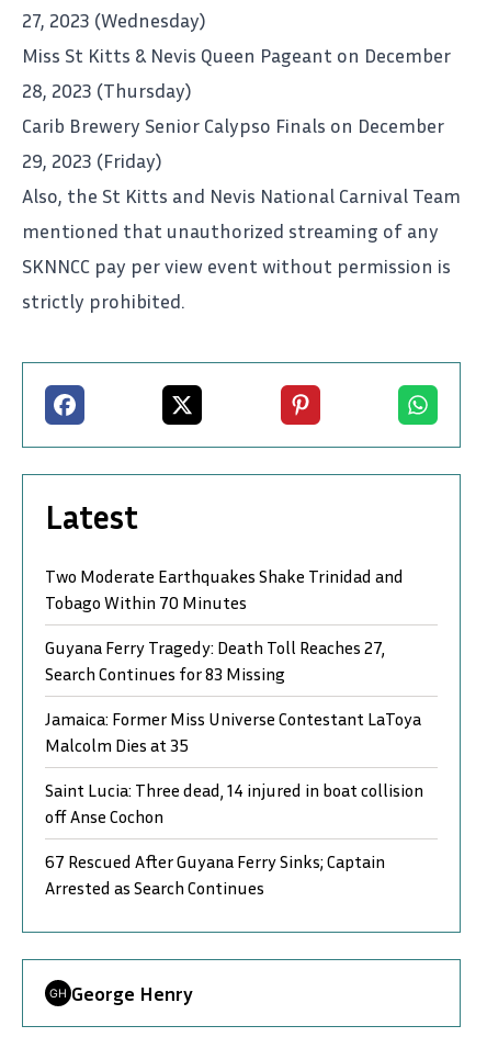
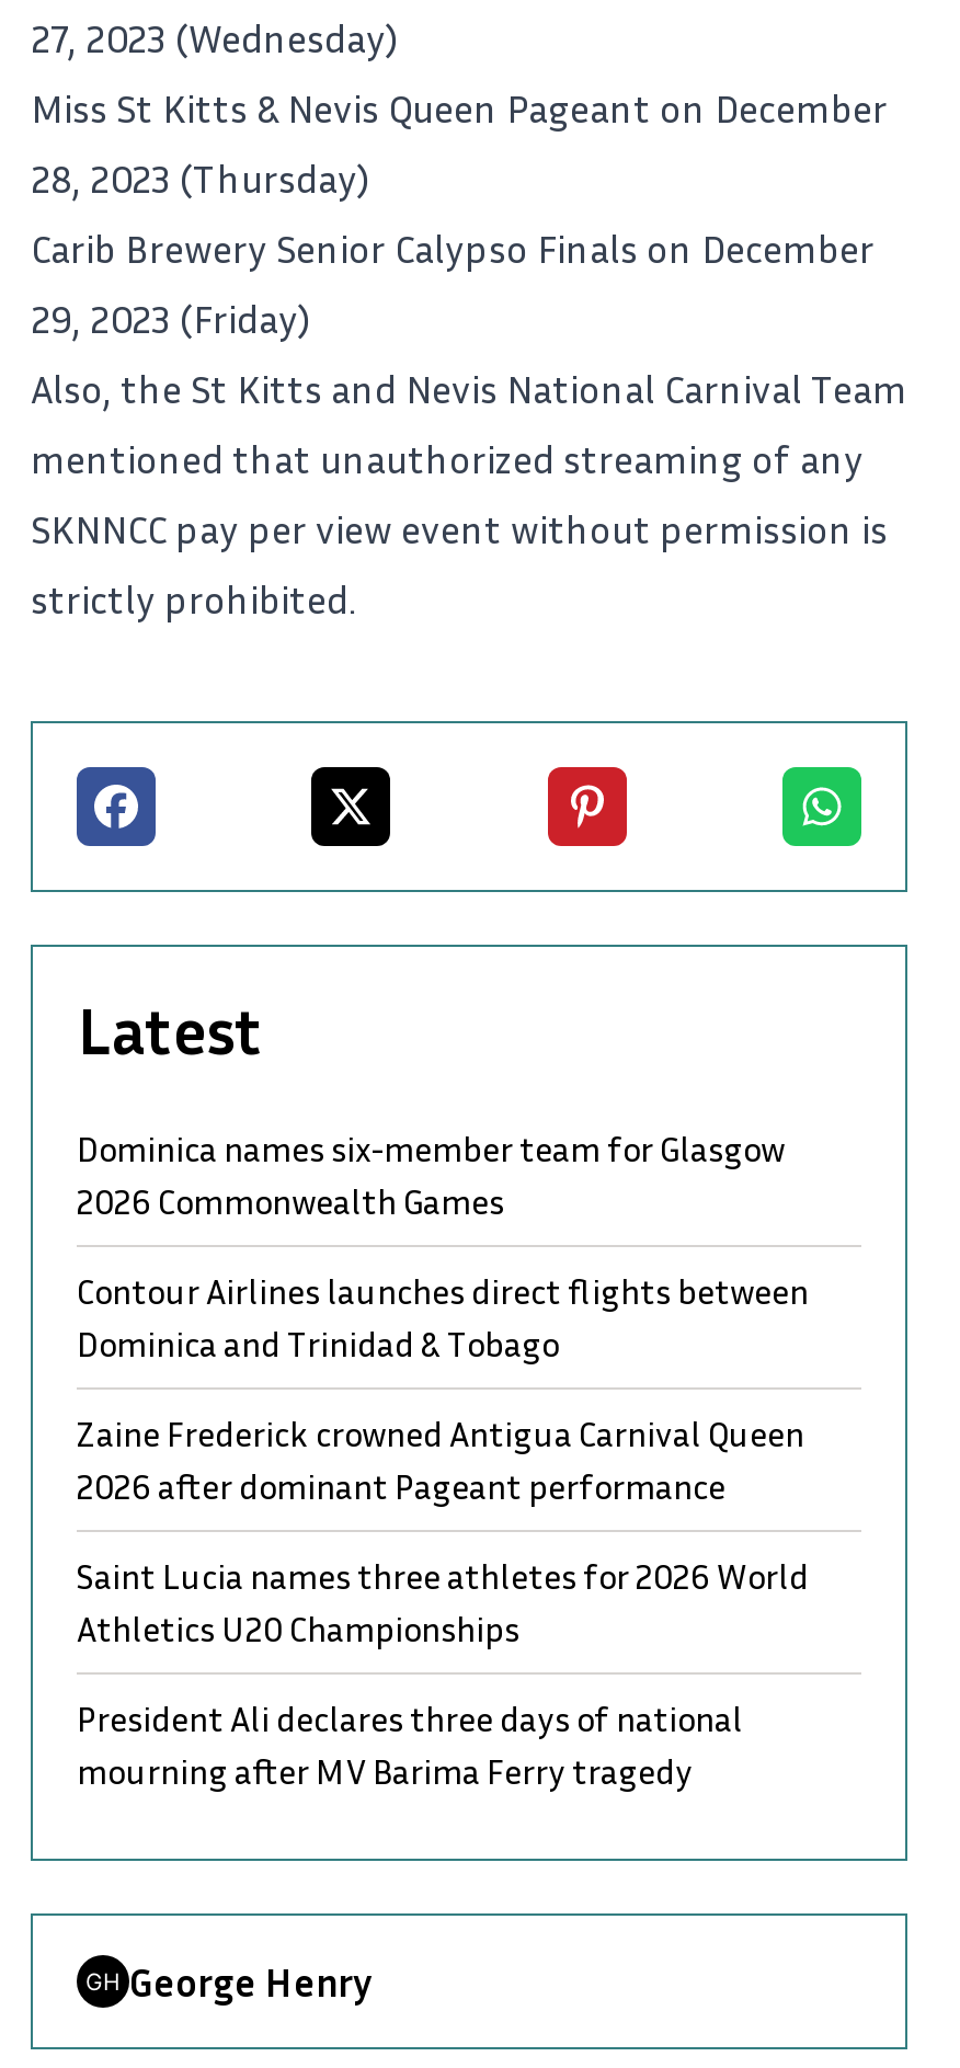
[45,565,404,613] Two Moderate Earthquakes Shake Trinidad and | Tobago Within 70 Minutes -> [77,1127,785,1223] Dominica names six-member team for Glasgow | 2026 Commonwealth Games
[45,636,385,684] Guyana Ferry Tragedy: Death Toll Reaches 27, | Search Continues for 83 Missing -> [77,1269,809,1366] Contour Airlines launches direct flights between | Dominica and Trinidad & Tobago
[45,707,421,756] Jamaica: Former Miss Universe Contestant LaToya | Malcolm Dies at 35 -> [77,1412,804,1508] Zaine Frederick crowned Antigua Carnival Queen | 2026 after dominant Pageant performance
[45,779,423,827] Saint Lucia: Three dead, 14 injured in boat collision | off Anse Cochon -> [77,1554,809,1651] Saint Lucia names three athletes for 2026 World | Athletics U20 Championships
[45,850,385,898] 67 Rescued After Guyana Ferry Sinks; Captain | Arrested as Search Continues -> [77,1697,743,1793] President Ali declares three days of national | mourning after MV Barima Ferry tragedy

